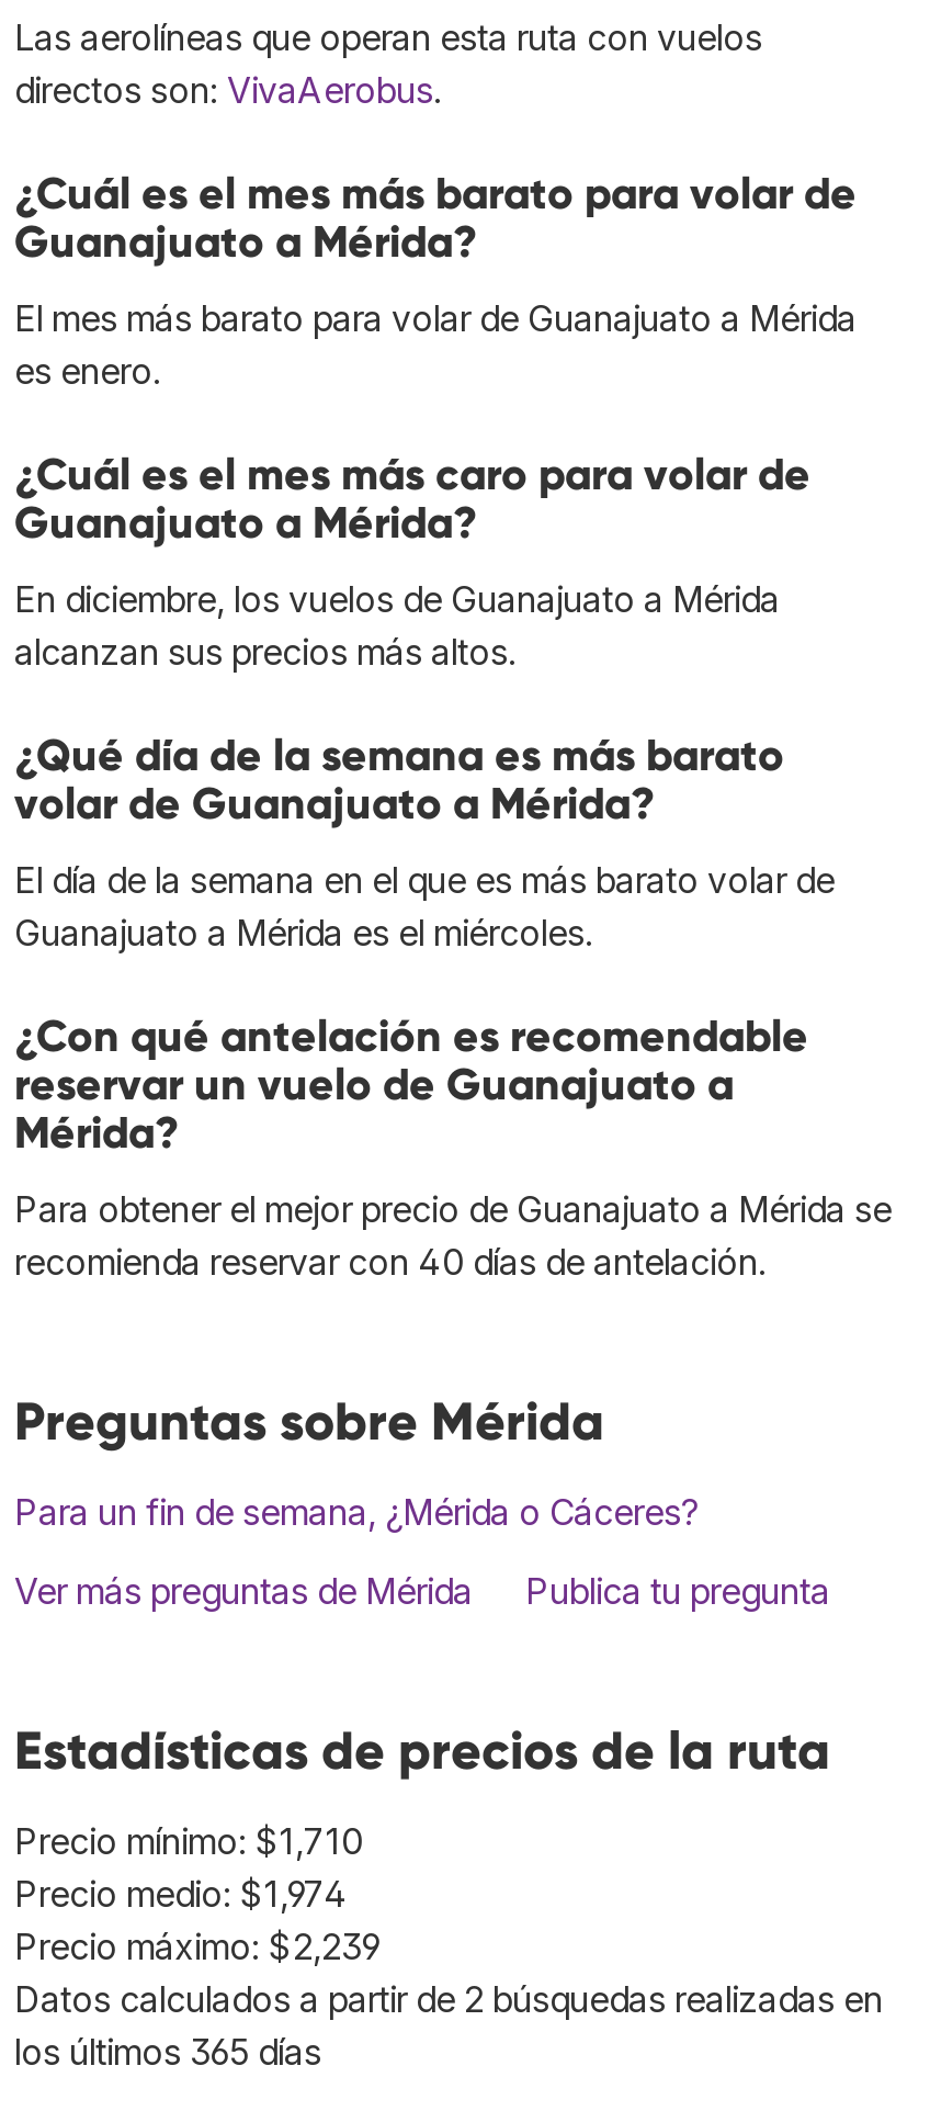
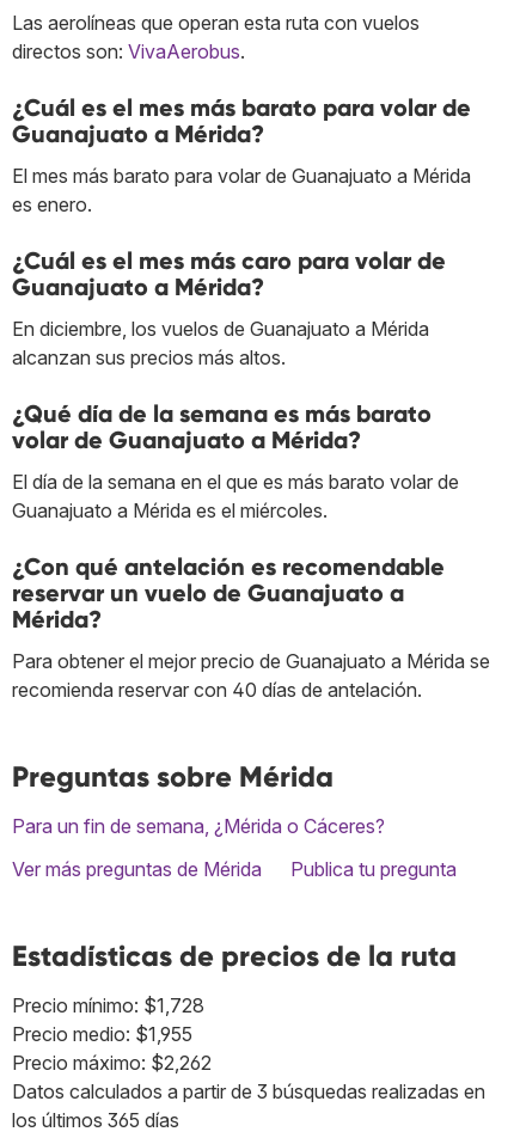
[14,1818,363,1862] Precio mínimo: $1,710 -> [12,993,204,1017] Precio mínimo: $1,728
[14,1871,348,1915] Precio medio: $1,974 -> [12,1022,192,1046] Precio medio: $1,955
[14,1924,381,1968] Precio máximo: $2,239 -> [12,1050,212,1074] Precio máximo: $2,262
[14,1976,883,2020] Datos calculados a partir de 2 búsquedas realizadas en -> [12,1079,485,1103] Datos calculados a partir de 3 búsquedas realizadas en

